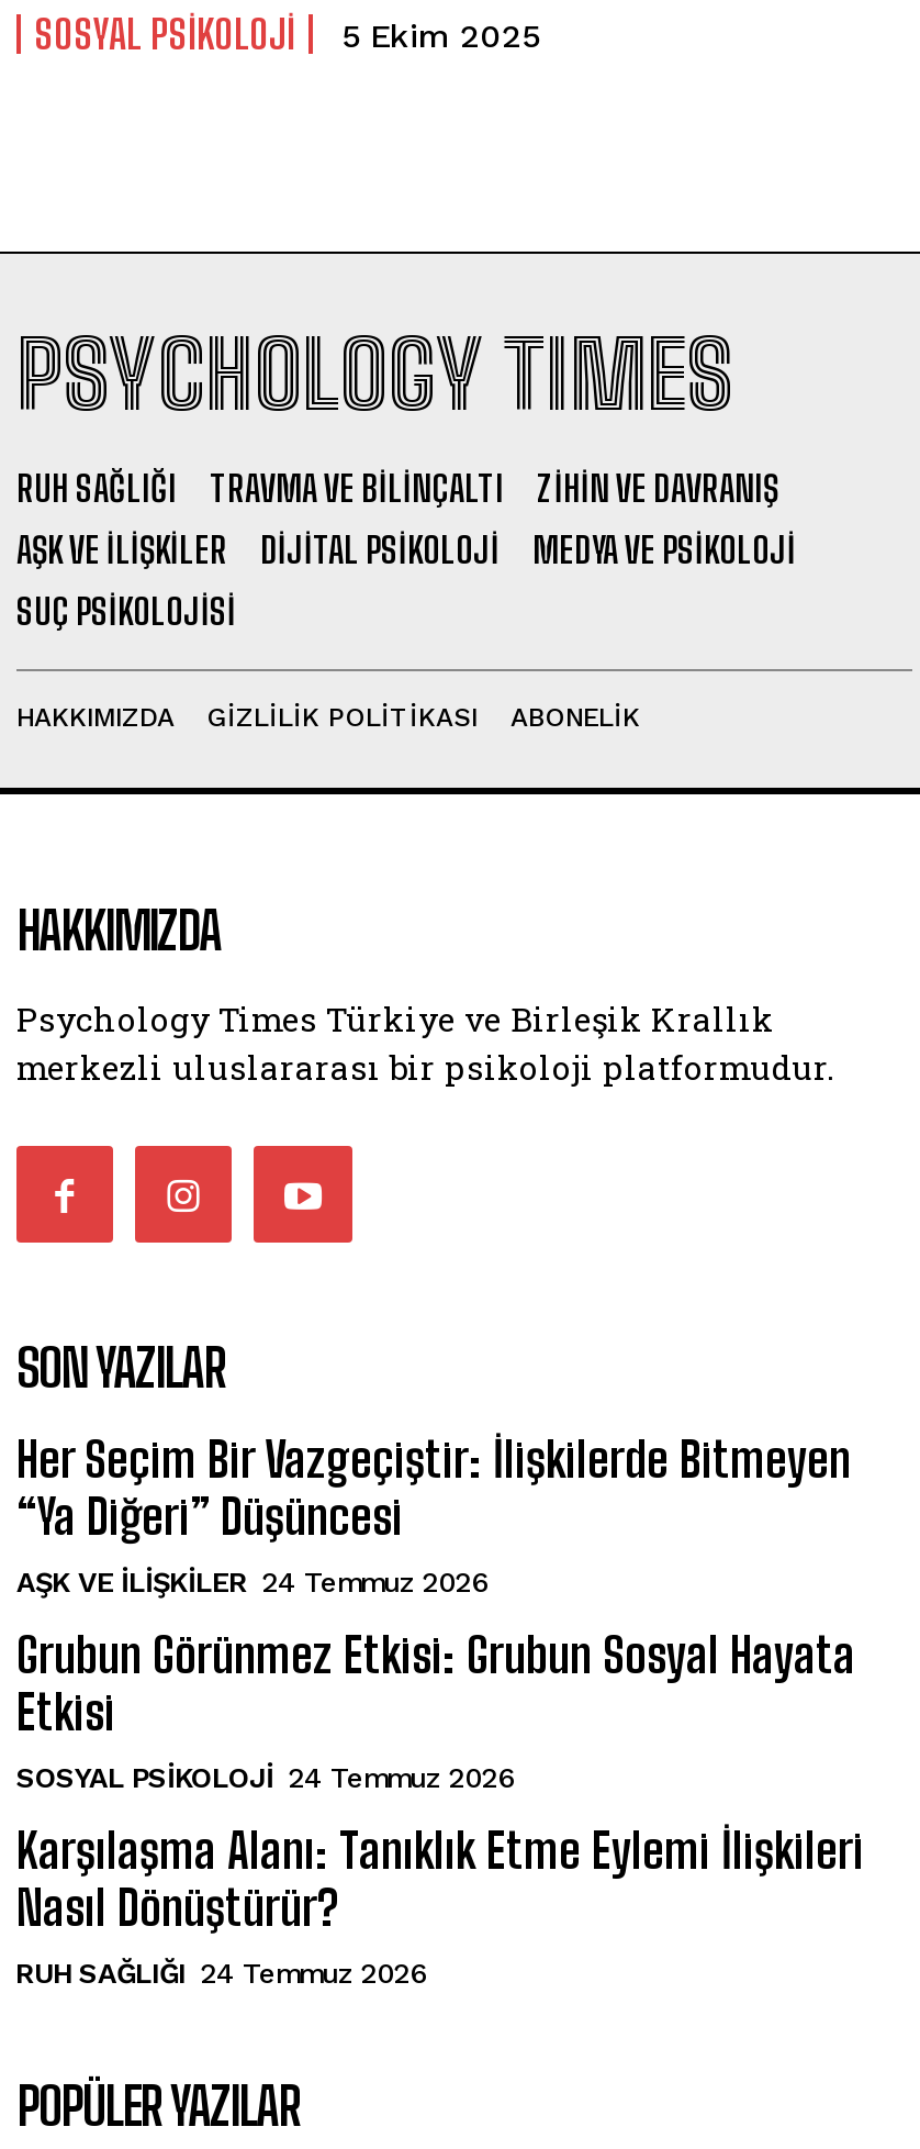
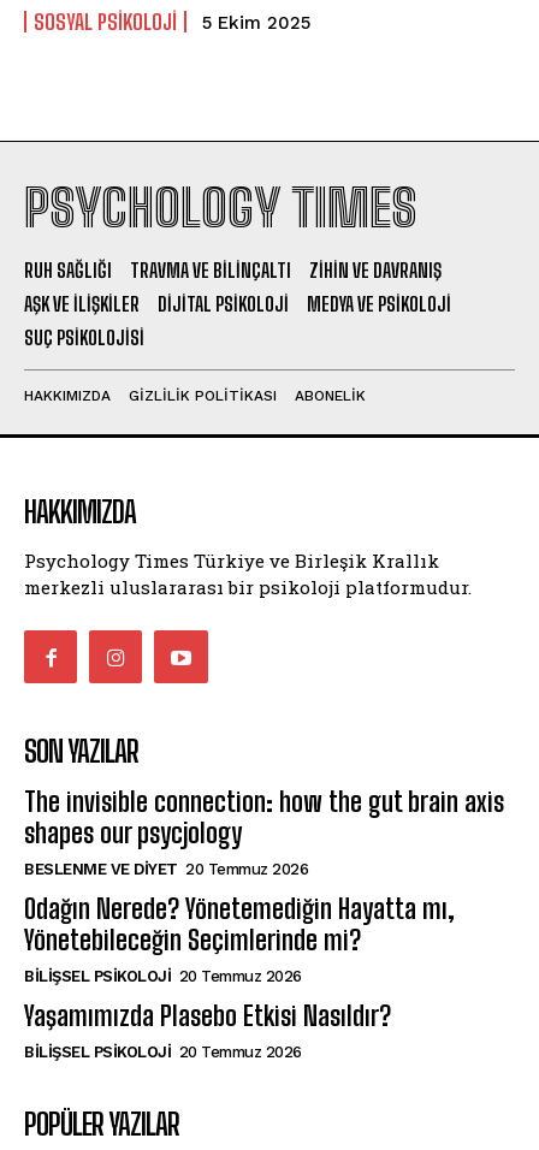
[16,1430,864,1990] Her Seçim Bir Vazgeçiştir: İlişkilerde Bitmeyen | “Ya Diğeri” Düşüncesi | AŞK VE İLIŞKILER 24 Temmuz 2026 | Grubun Görünmez Etkisi: Grubun Sosyal Hayata | Etkisi | SOSYAL PSIKOLOJI 24 Temmuz 2026 | Karşılaşma Alanı: Tanıklık Etme Eylemi İlişkileri | Nasıl Dönüştürür? | RUH SAĞLIĞI 24 Temmuz 2026 -> [24,786,504,1061] The invisible connection: how the gut brain axis | shapes our psycjology | BESLENME VE DIYET 20 Temmuz 2026 | Odağın Nerede? Yönetemediğin Hayatta mı, | Yönetebileceğin Seçimlerinde mi? | BILIŞSEL PSIKOLOJI 20 Temmuz 2026 | Yaşamımızda Plasebo Etkisi Nasıldır? | BILIŞSEL PSIKOLOJI 20 Temmuz 2026

